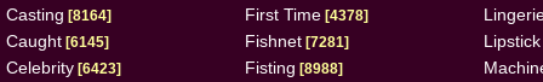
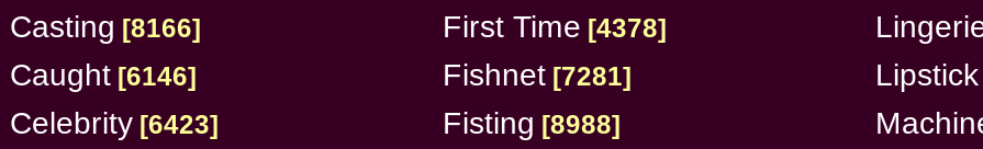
[6,5,112,24] Casting [8164] -> [10,9,201,44] Casting [8166]
[6,31,109,51] Caught [6145] -> [10,57,197,92] Caught [6146]

